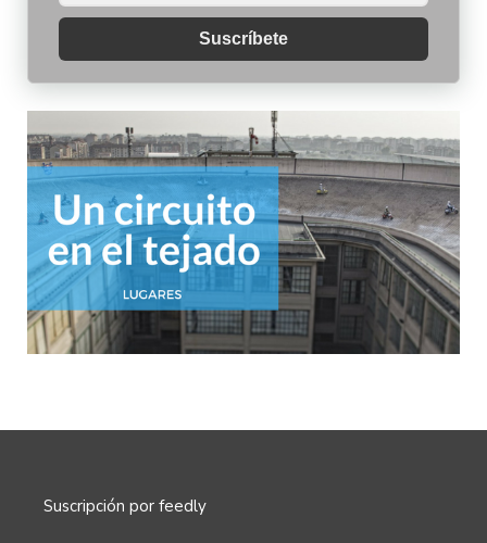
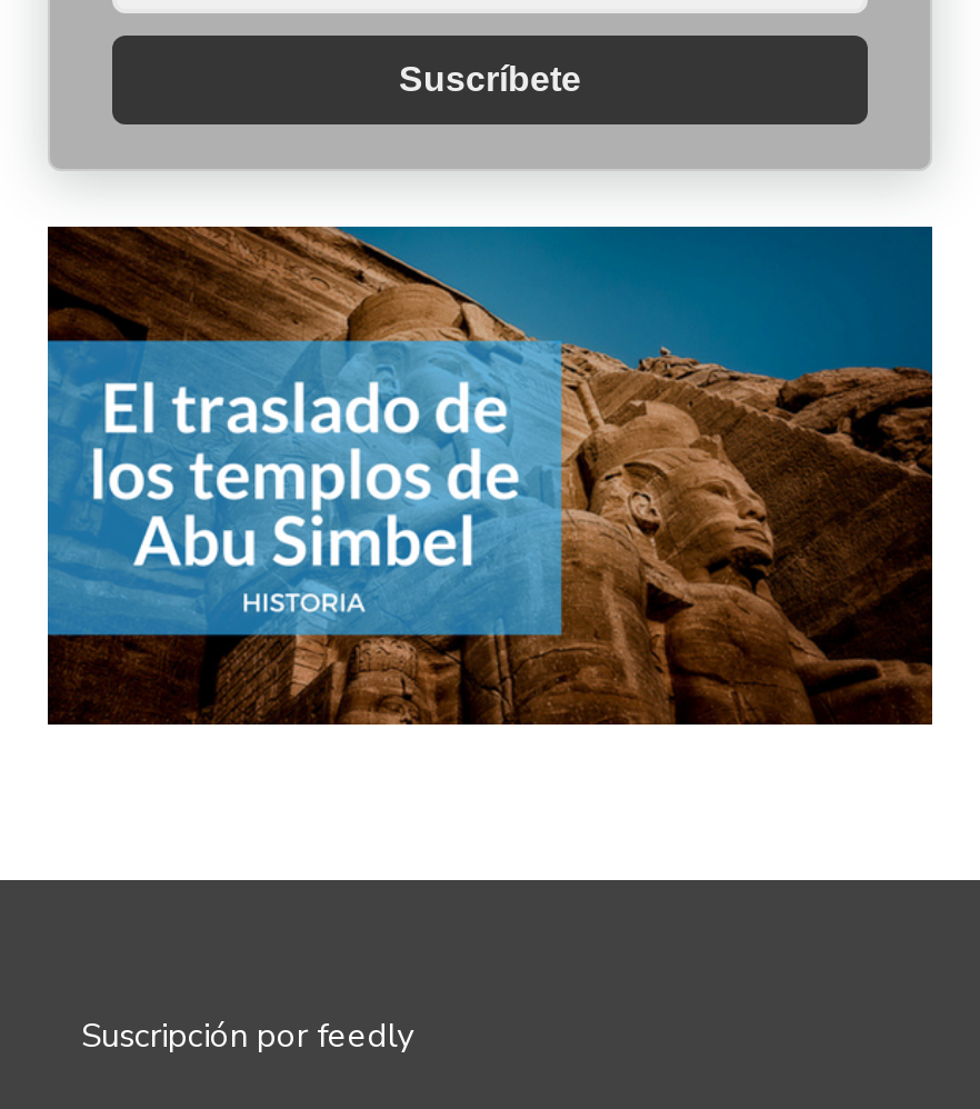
[26,110,461,355] [image] -> [46,224,934,727] [image]

